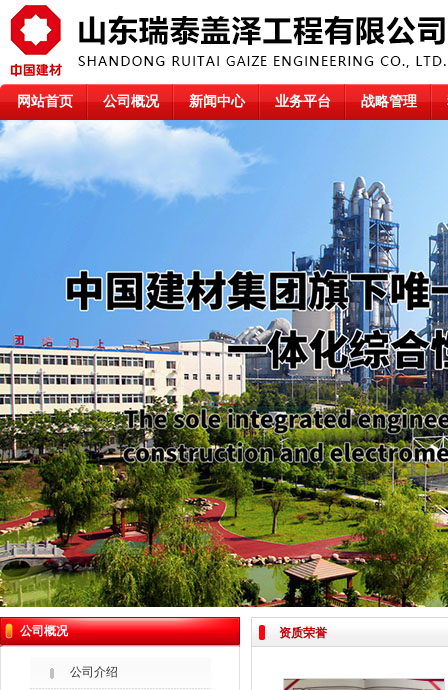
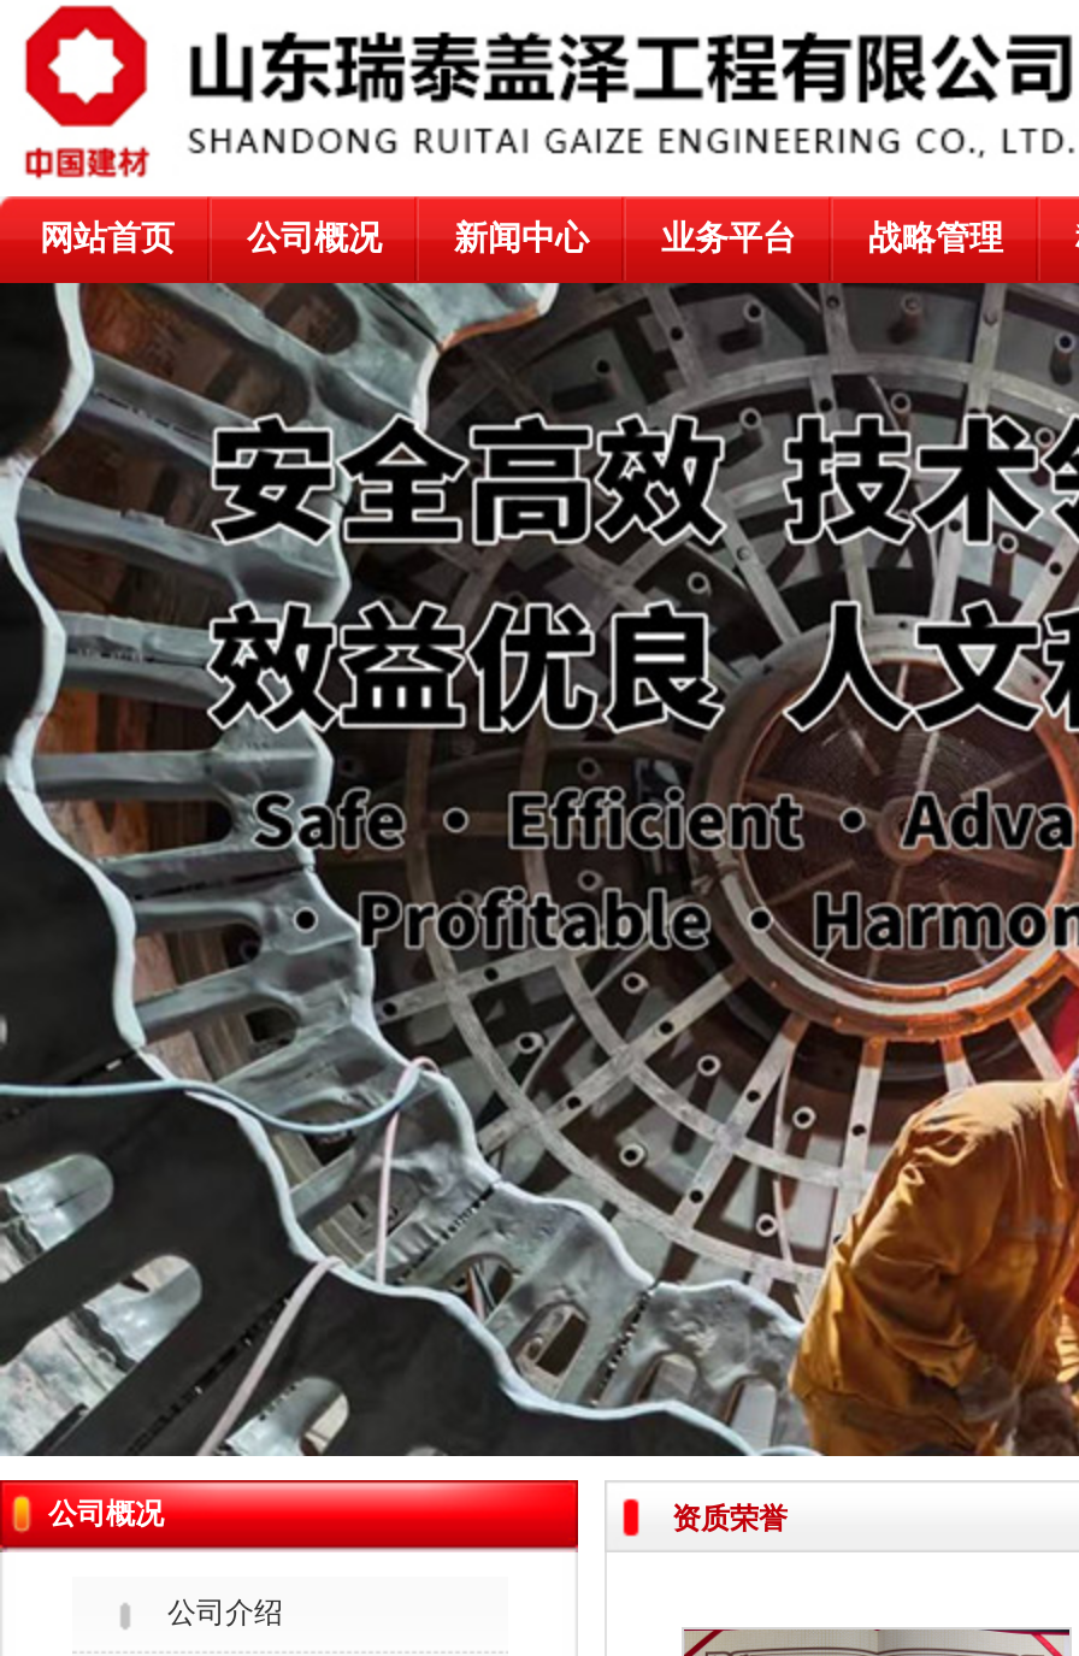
[3,119,445,608] [image] -> [7,281,1072,1458] [image]

